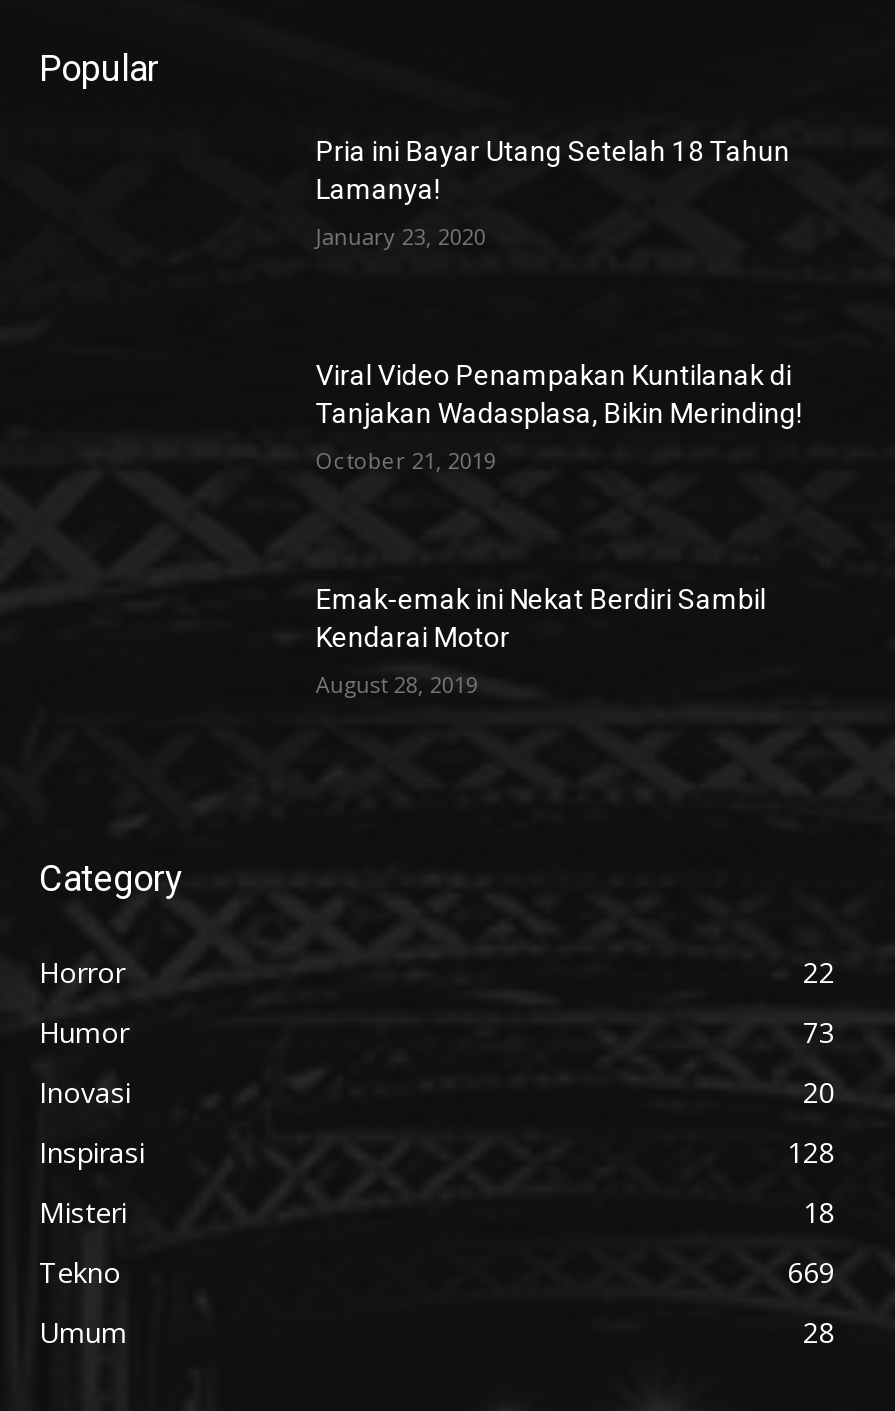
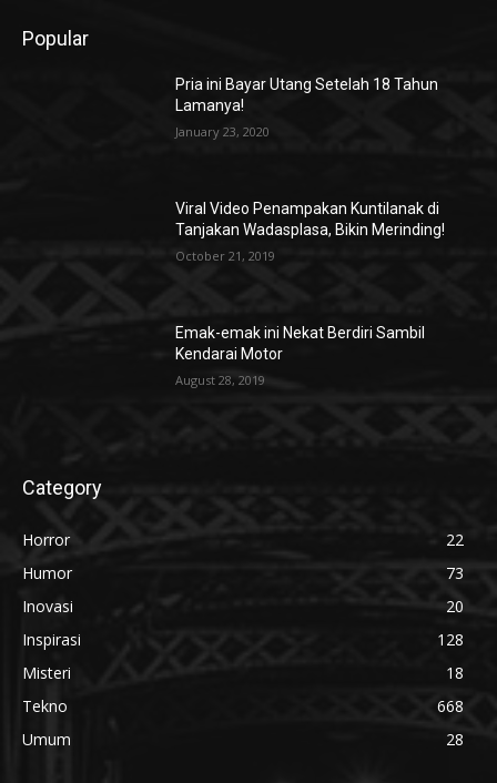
[787,1254,835,1292] 669 -> [437,696,464,717] 668

